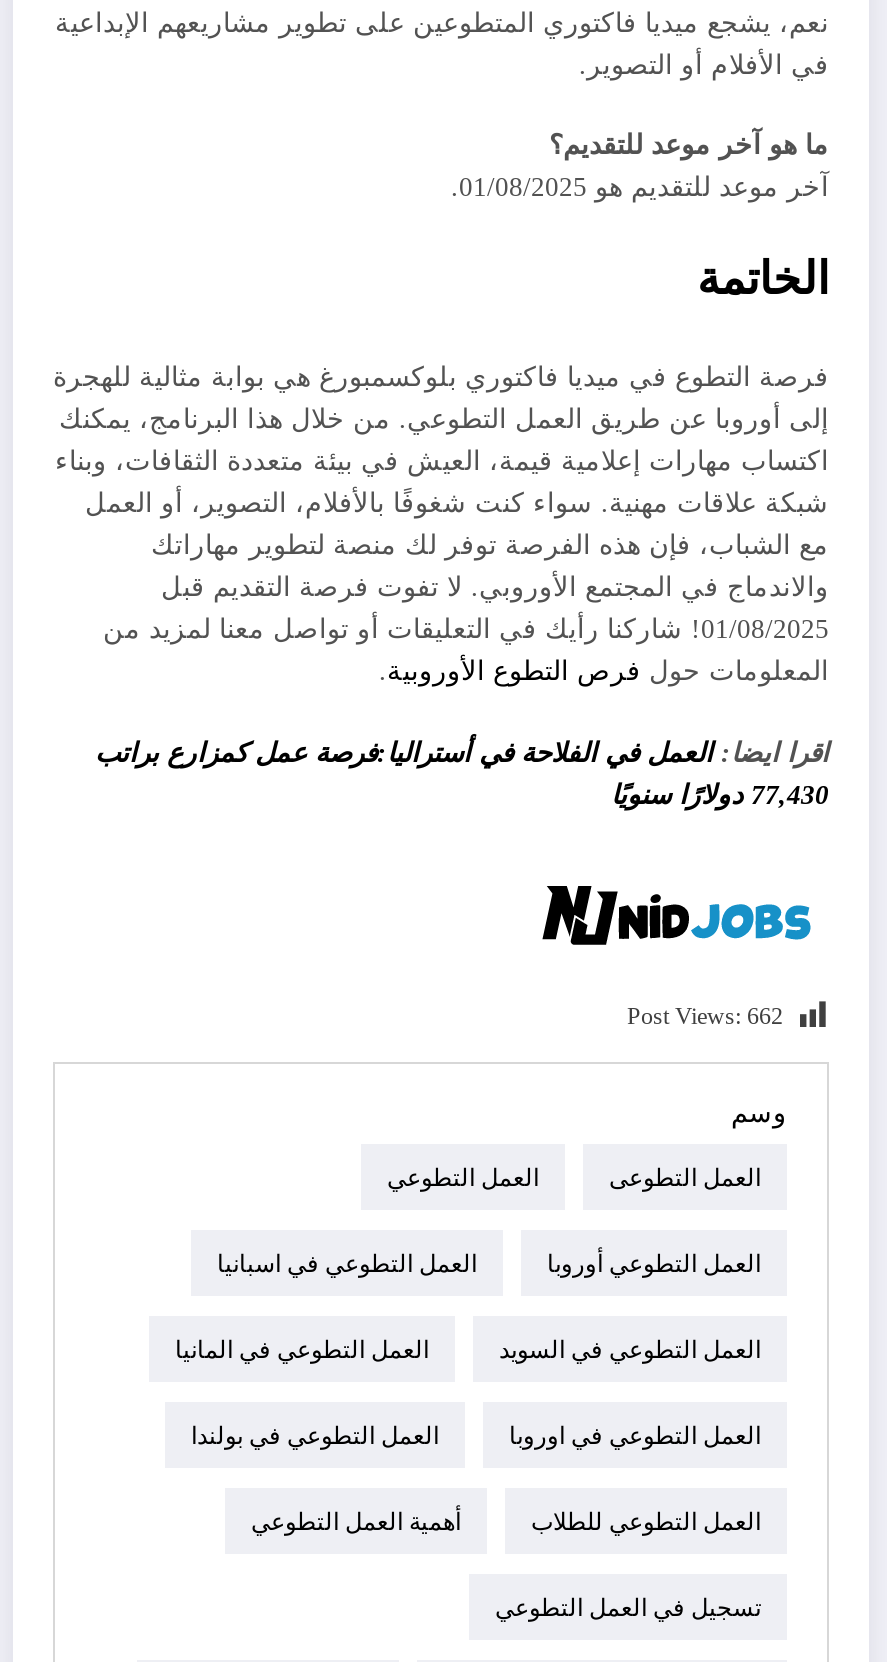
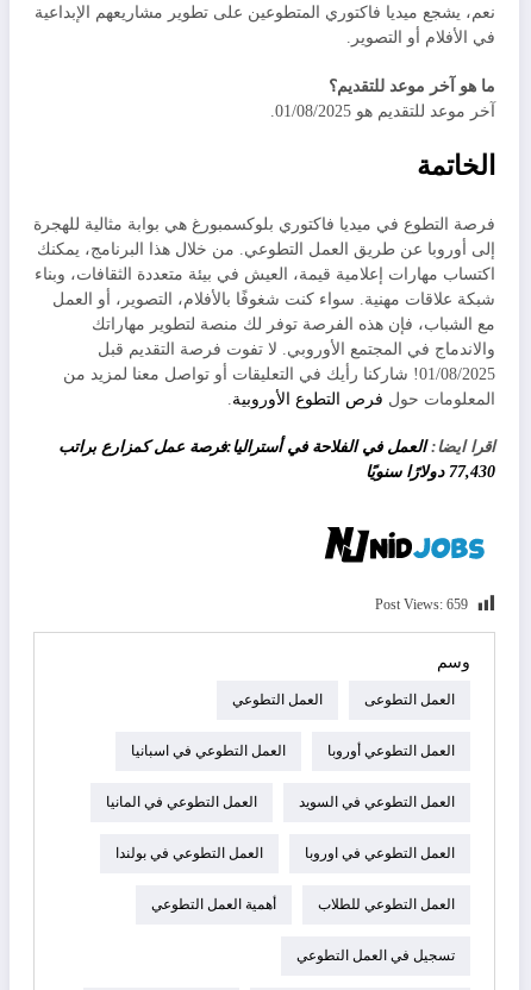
[627,1001,783,1029] Post Views: 662 -> [375,596,468,612] Post Views: 659

